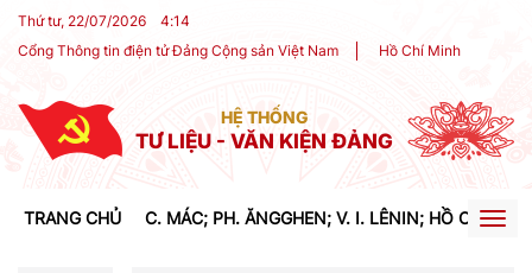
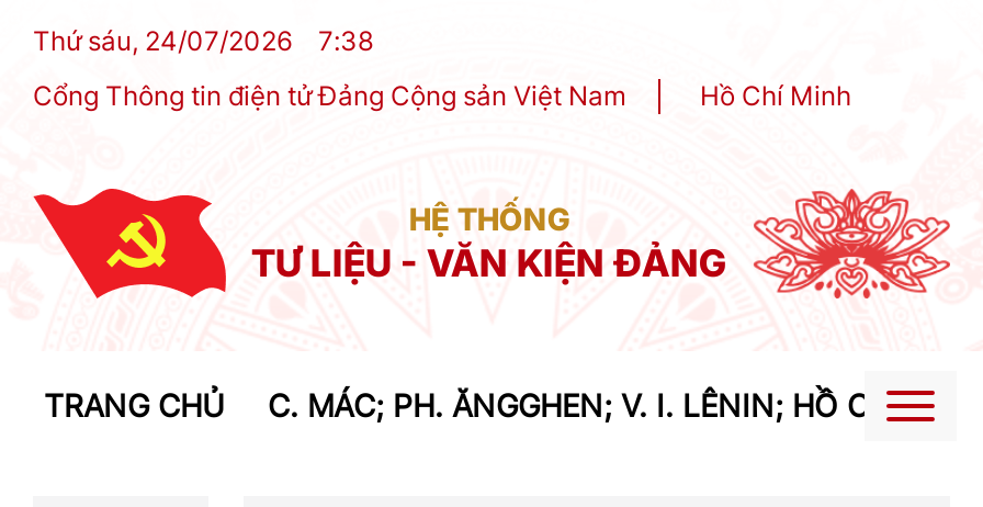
[18,12,146,30] Thứ tư, 22/07/2026 -> [33,24,292,57] Thứ sáu, 24/07/2026
[160,12,190,30] 4:14 -> [318,24,373,57] 7:38

